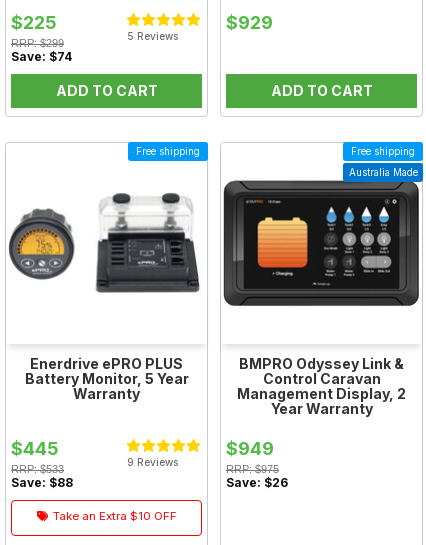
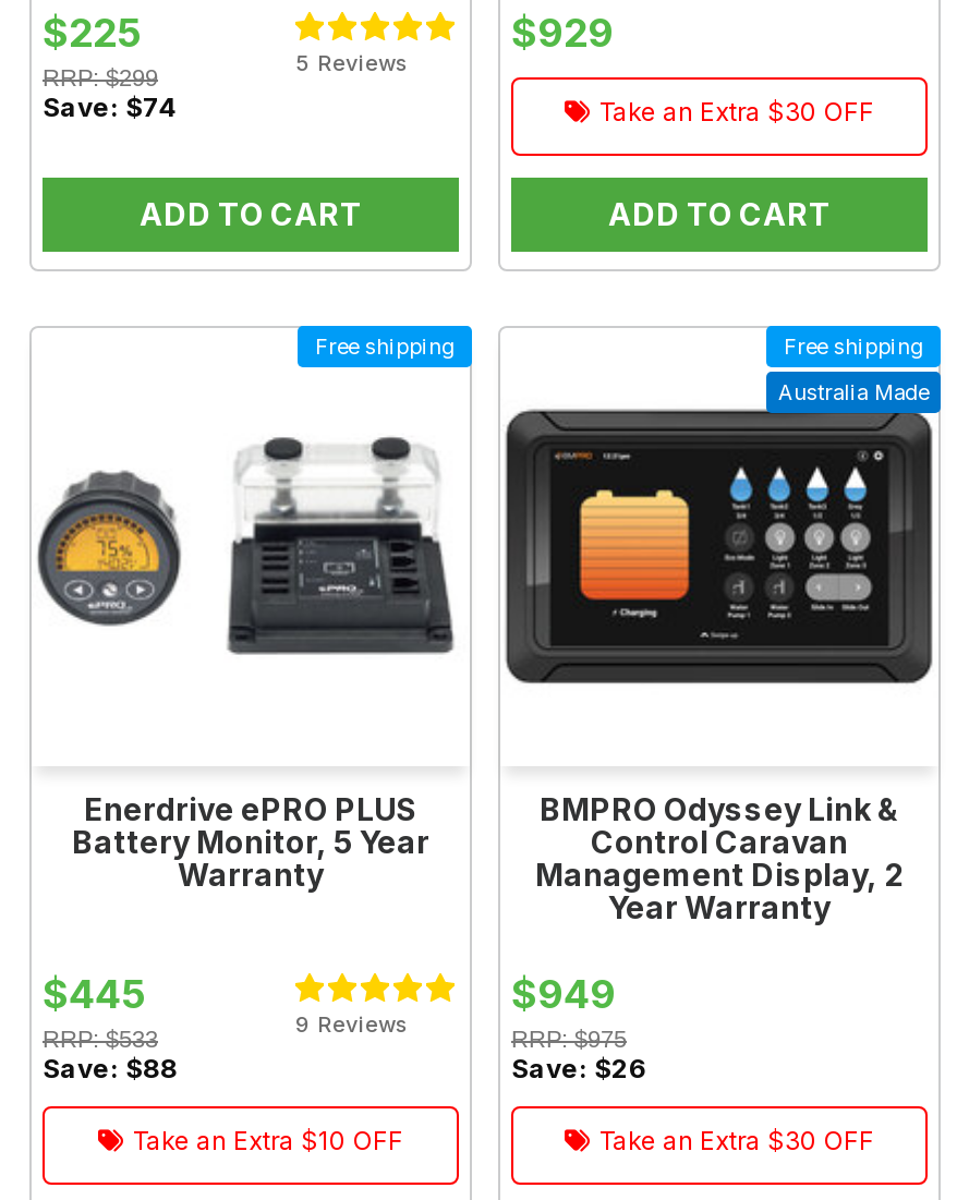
none -> [599,98,874,128] Take an Extra $30 OFF
none -> [599,1127,874,1157] Take an Extra $30 OFF

